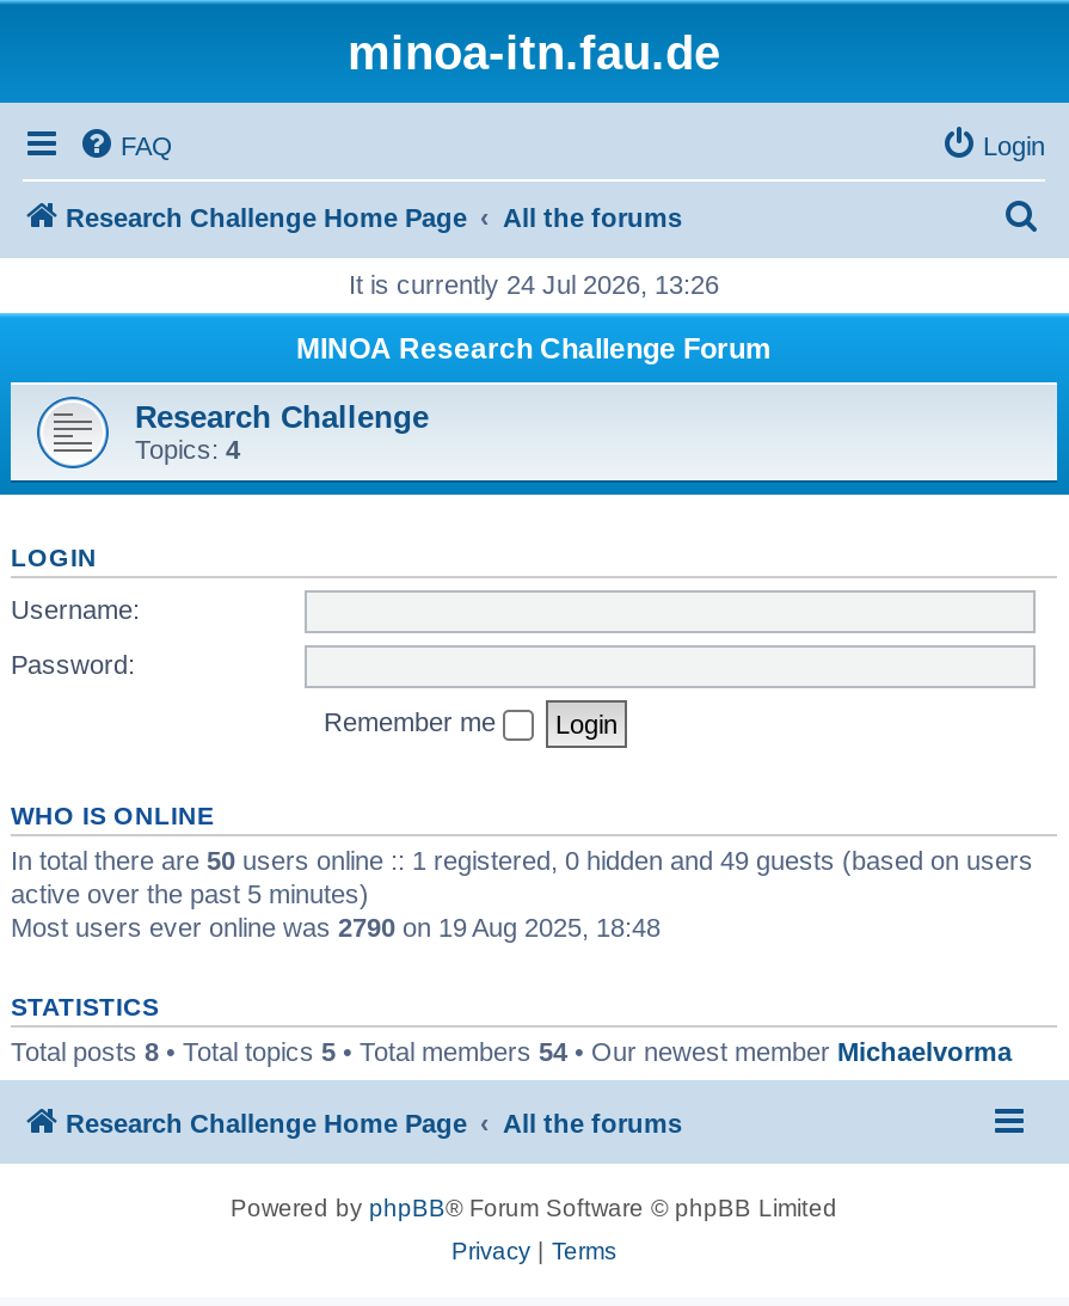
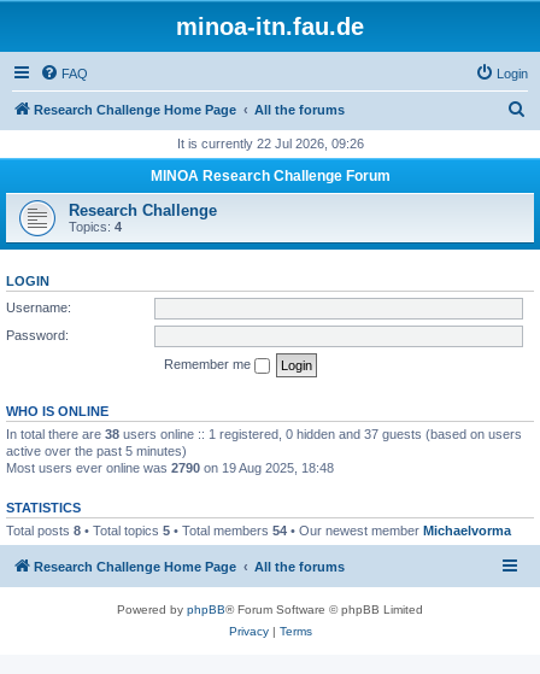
[349,270,719,299] It is currently 24 Jul 2026, 13:26 -> [177,136,363,151] It is currently 22 Jul 2026, 09:26
[11,845,1033,873] In total there are 50 users online :: 1 registered, 0 hidden and 49 guests (based on users -> [6,426,522,441] In total there are 38 users online :: 1 registered, 0 hidden and 37 guests (based on users

